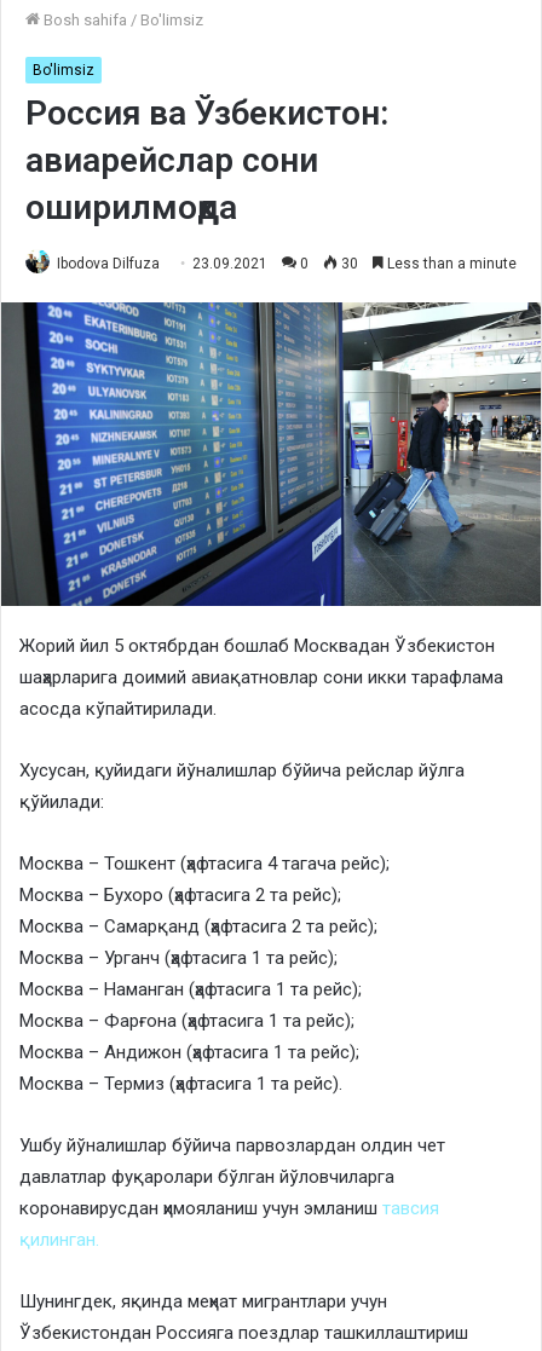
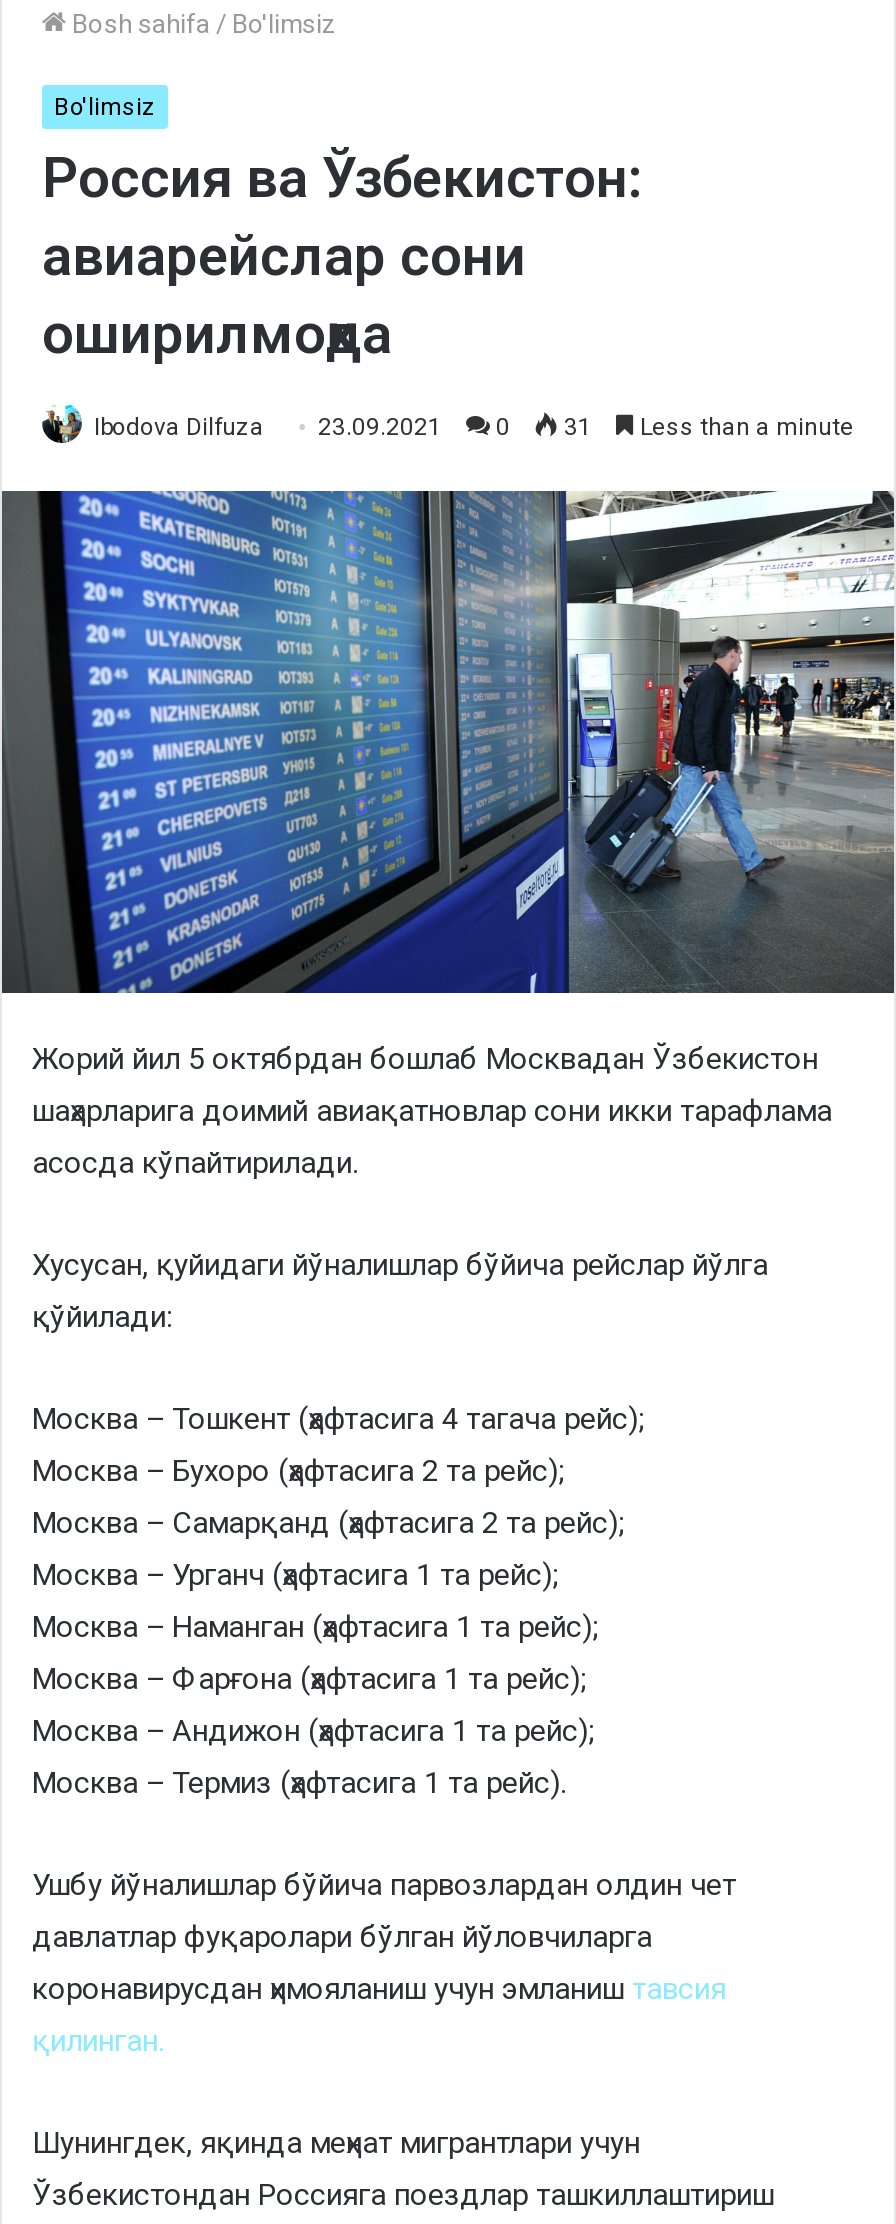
[57,255,517,272] Ibodova Dilfuza 23.09.2021 0 30 Less than a minute -> [94,413,854,441] Ibodova Dilfuza 23.09.2021 0 31 Less than a minute

